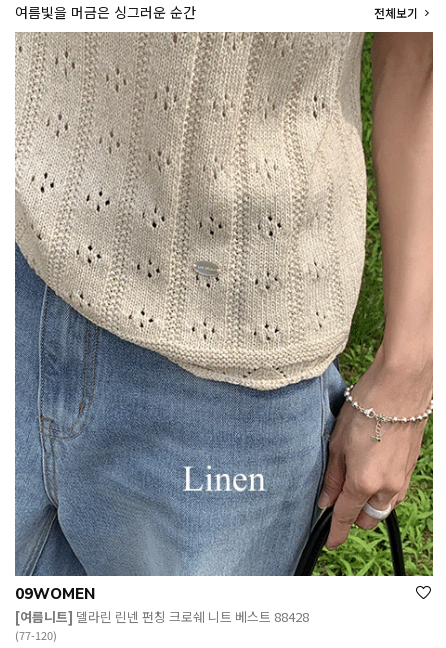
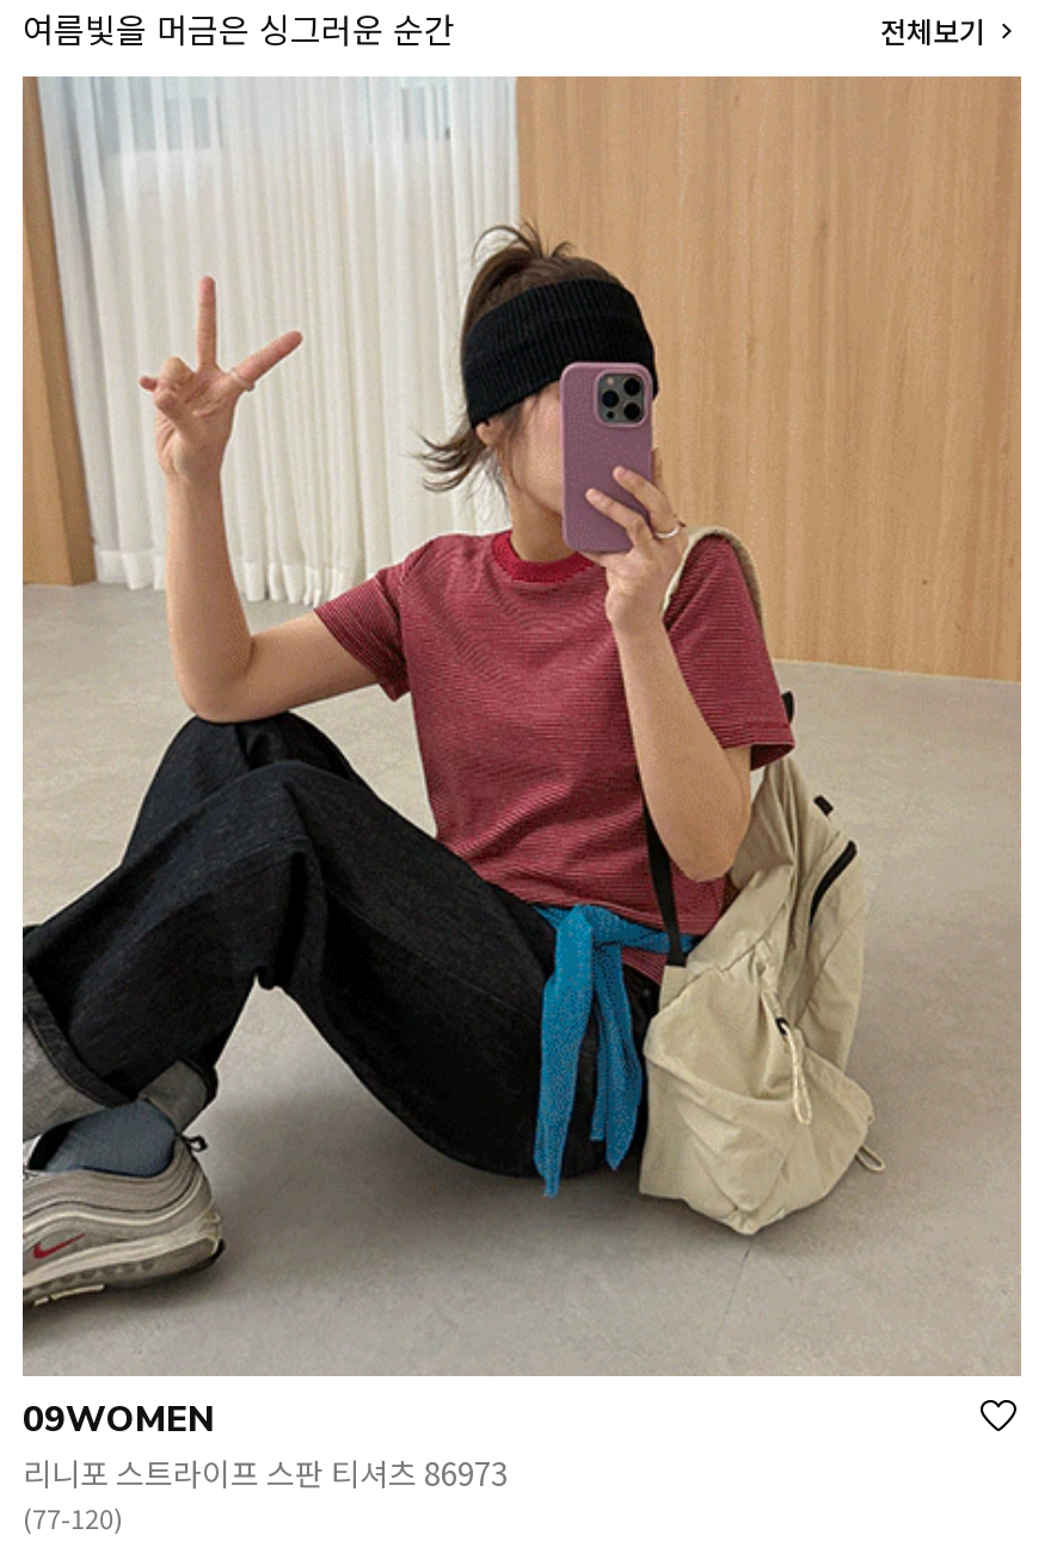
[14,31,434,626] [image] | [여름니트] 델라린 린넨 펀칭 크로쉐 니트 베스트 88428 -> [20,74,1021,1497] [image] | 리니포 스트라이프 스판 티셔츠 86973

